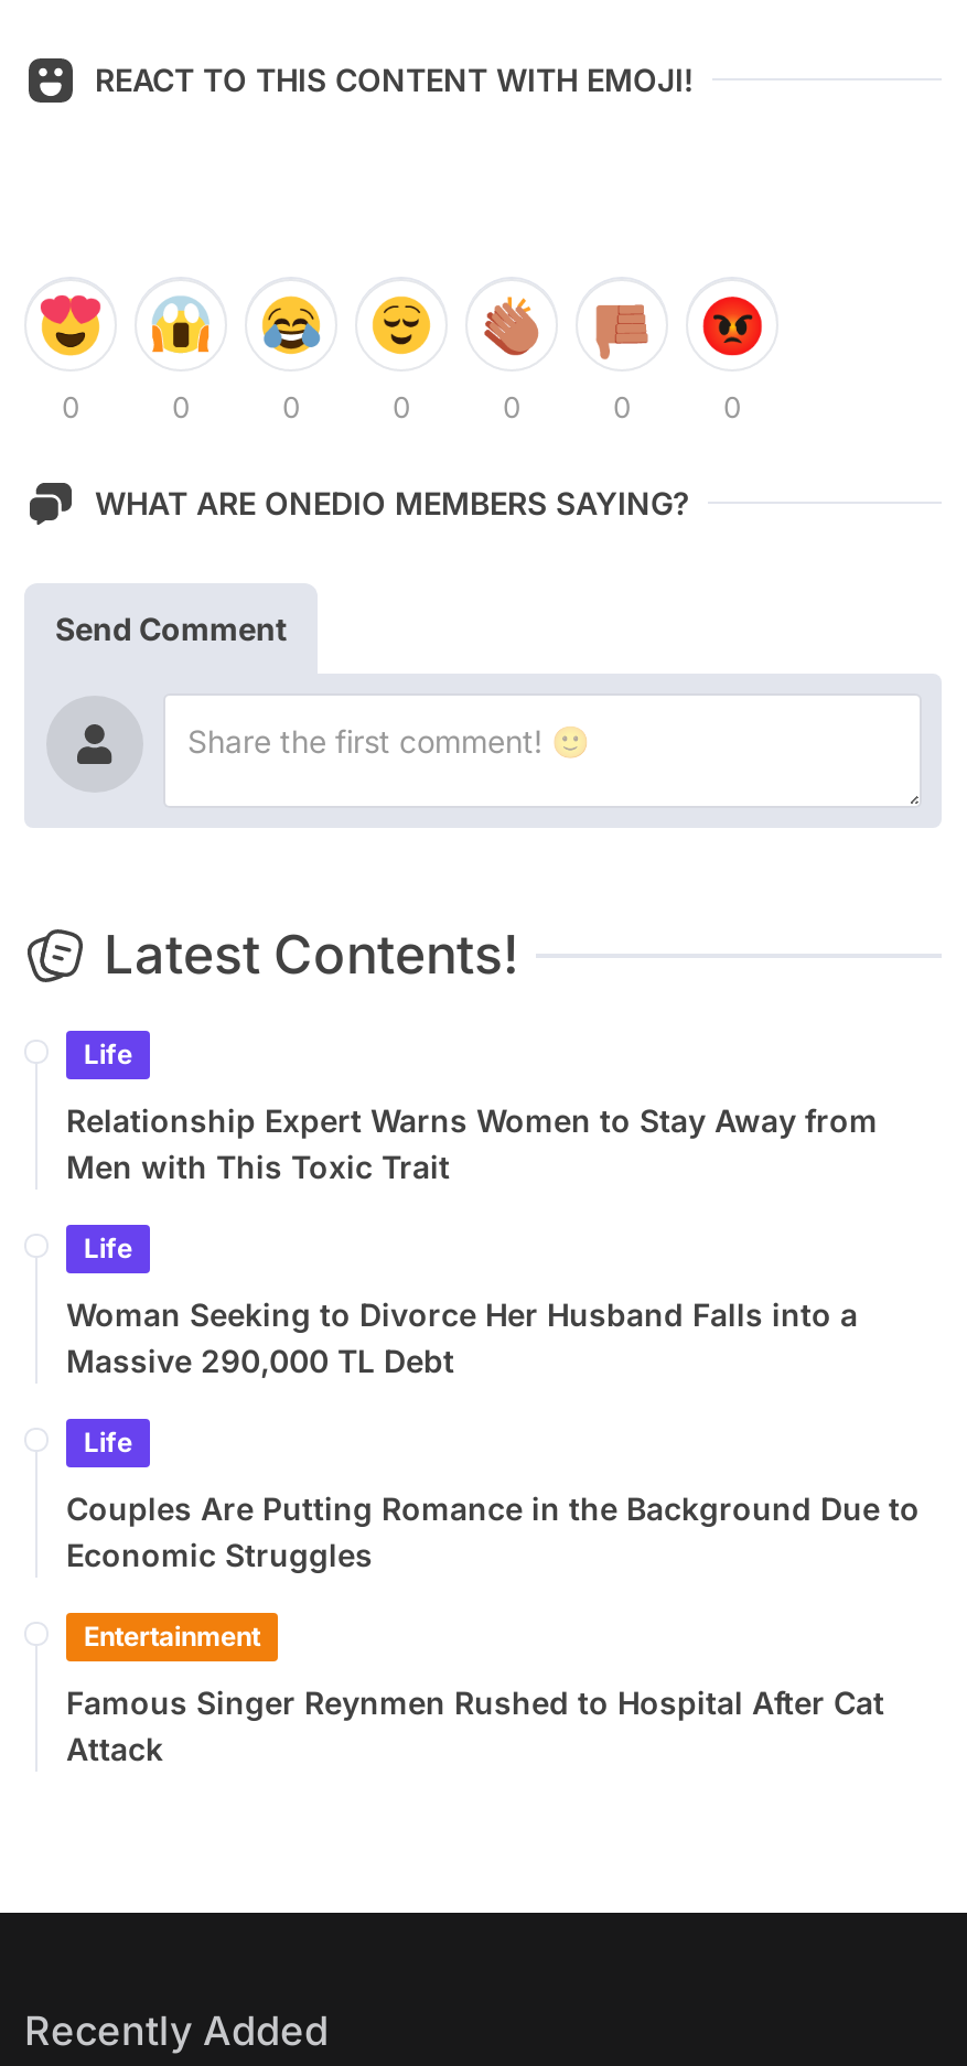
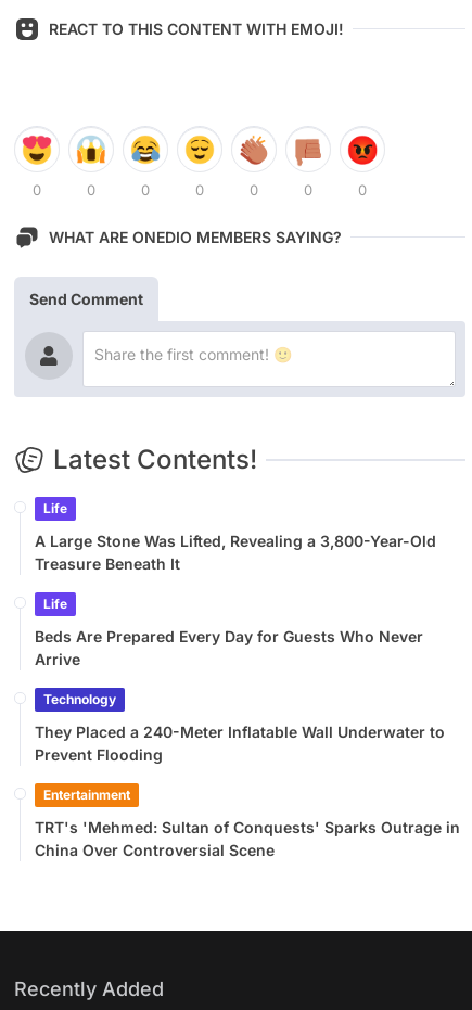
[66,1101,878,1185] Relationship Expert Warns Women to Stay Away from | Men with This Toxic Trait -> [35,531,437,573] A Large Stone Was Lifted, Revealing a 3,800-Year-Old | Treasure Beneath It
[66,1295,858,1379] Woman Seeking to Divorce Her Husband Falls into a | Massive 290,000 TL Debt -> [35,627,423,668] Beds Are Prepared Every Day for Guests Who Never | Arrive
[84,1425,132,1458] Life -> [43,691,116,707] Technology
[66,1489,920,1573] Couples Are Putting Romance in the Background Due to | Economic Struggles -> [35,722,445,764] They Placed a 240-Meter Inflatable Wall Underwater to | Prevent Flooding
[66,1683,884,1767] Famous Singer Reynmen Rushed to Hospital After Cat | Attack -> [35,818,460,859] TRT's 'Mehmed: Sultan of Conquests' Sparks Outrage in | China Over Controversial Scene

